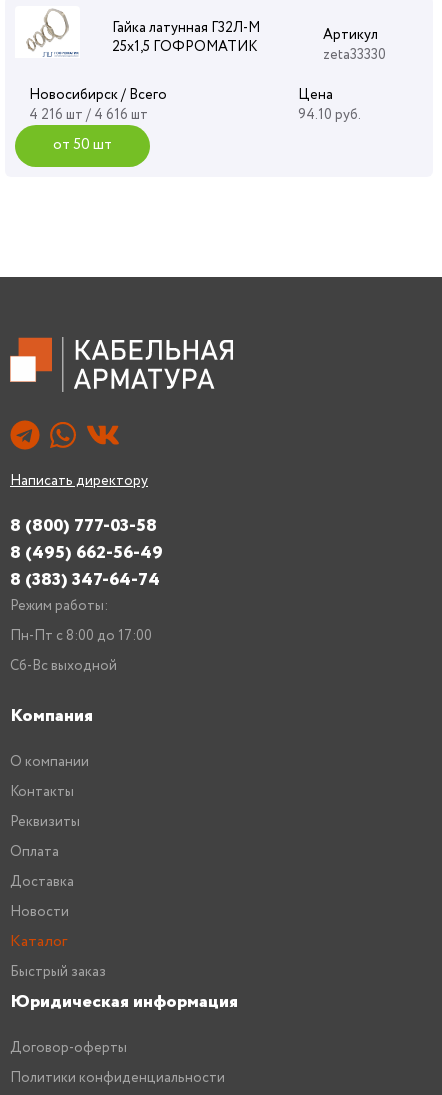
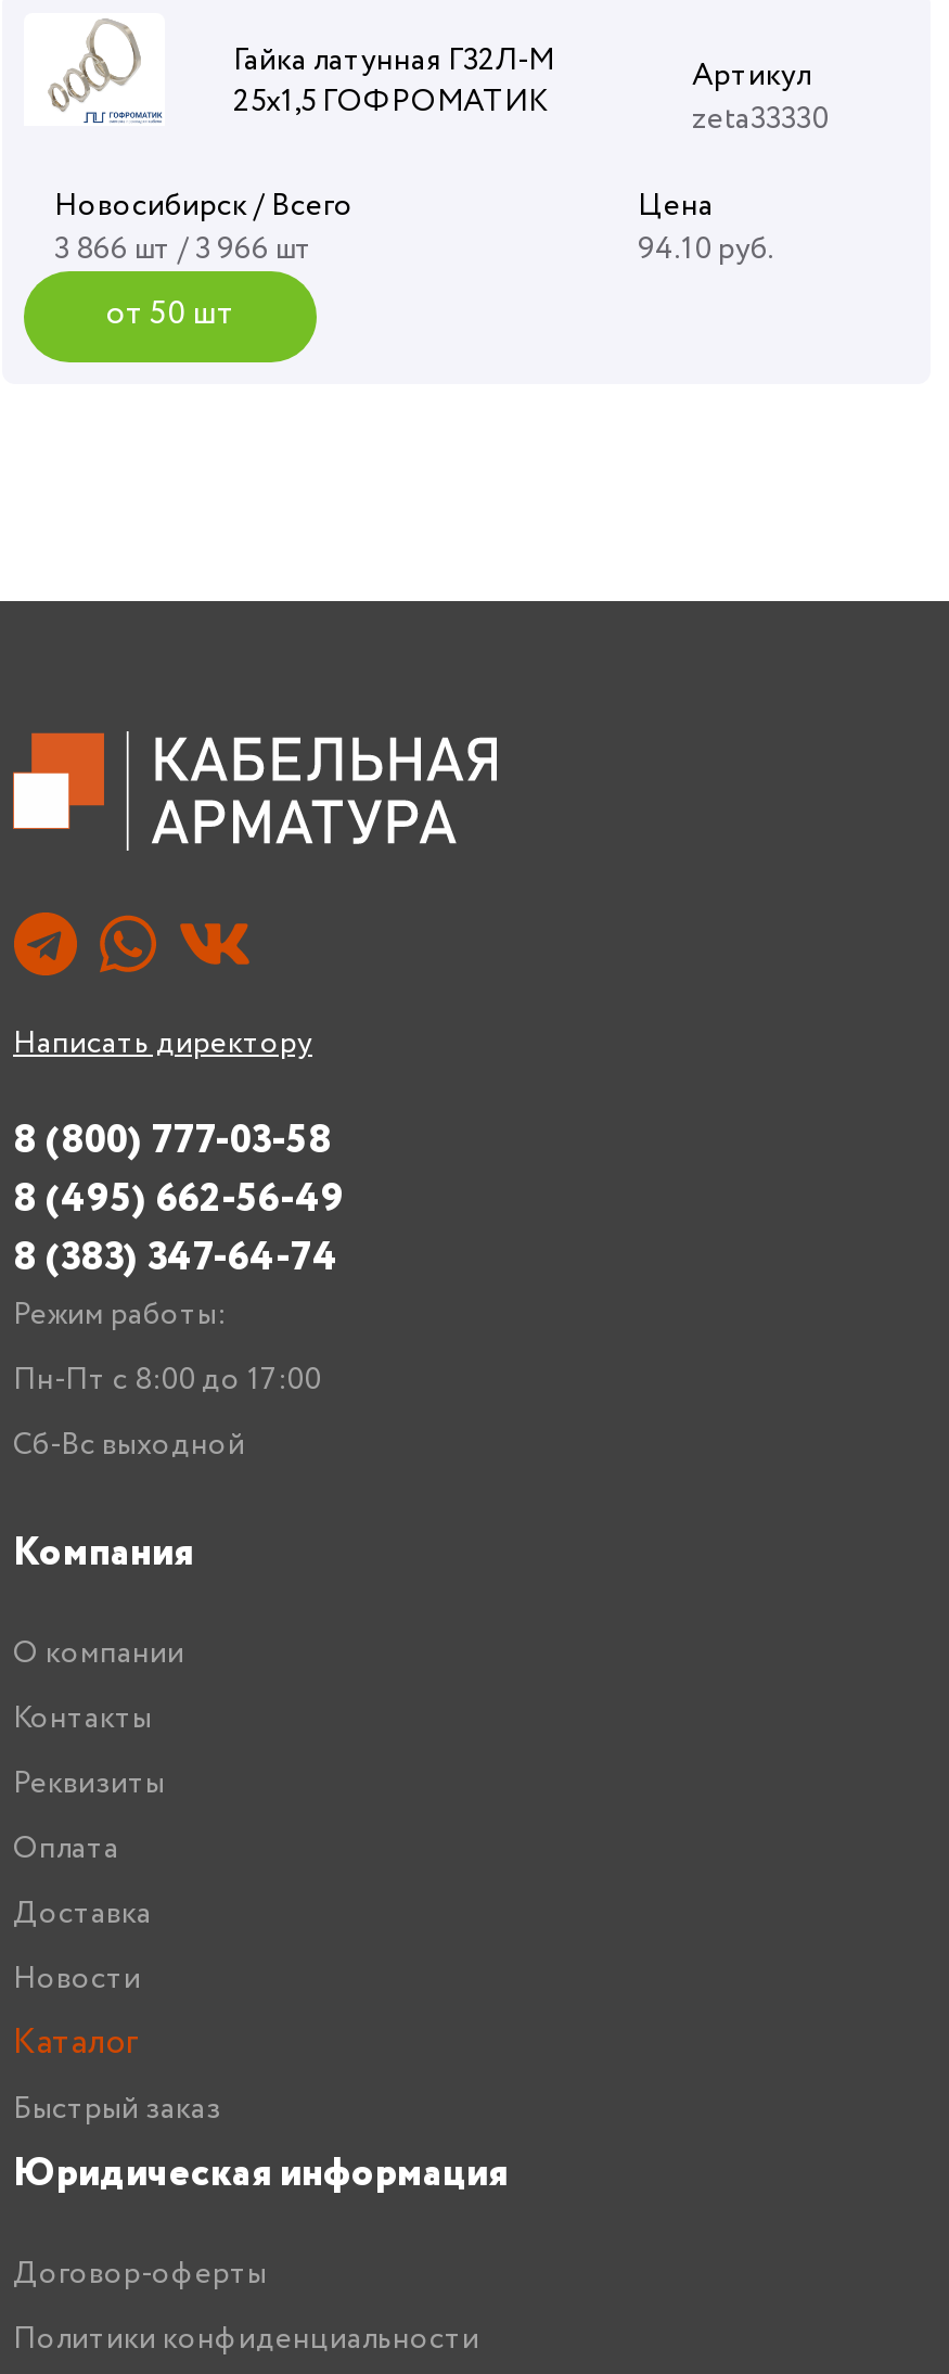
[29,105,148,125] 4 216 шт / 4 616 шт -> [54,227,312,271] 3 866 шт / 3 966 шт

